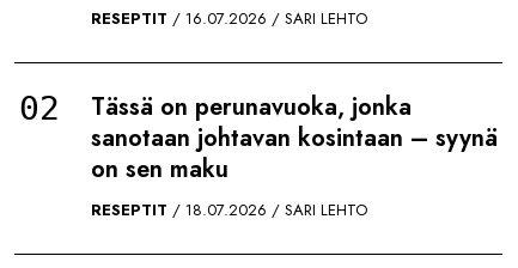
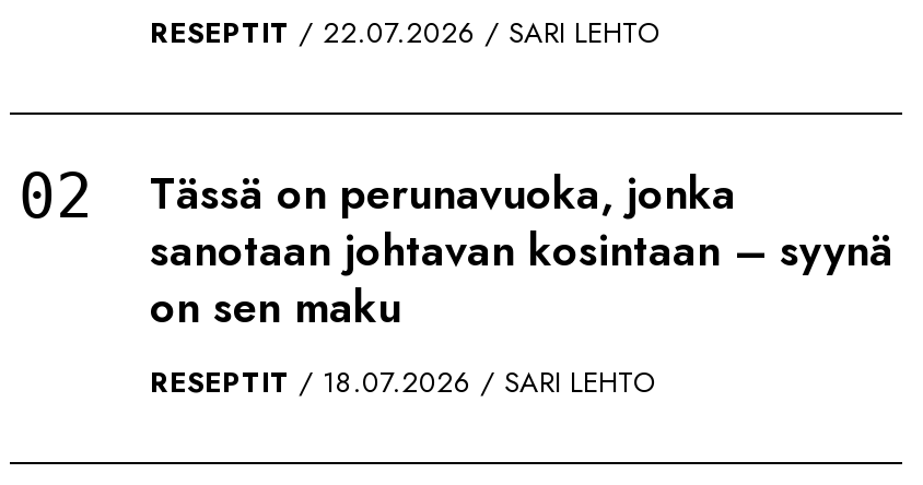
[91,7,367,30] RESEPTIT 16.07.2026 SARI LEHTO -> [150,12,659,54] RESEPTIT 22.07.2026 SARI LEHTO

